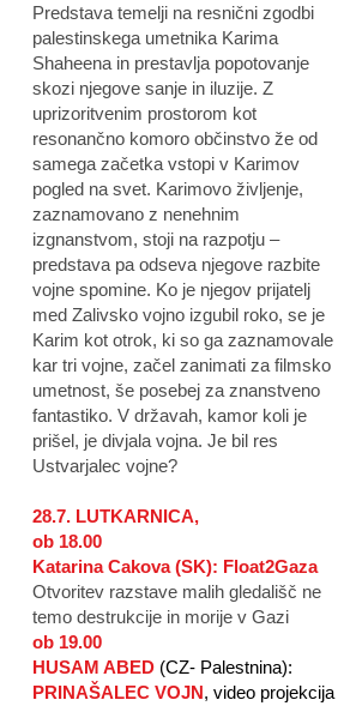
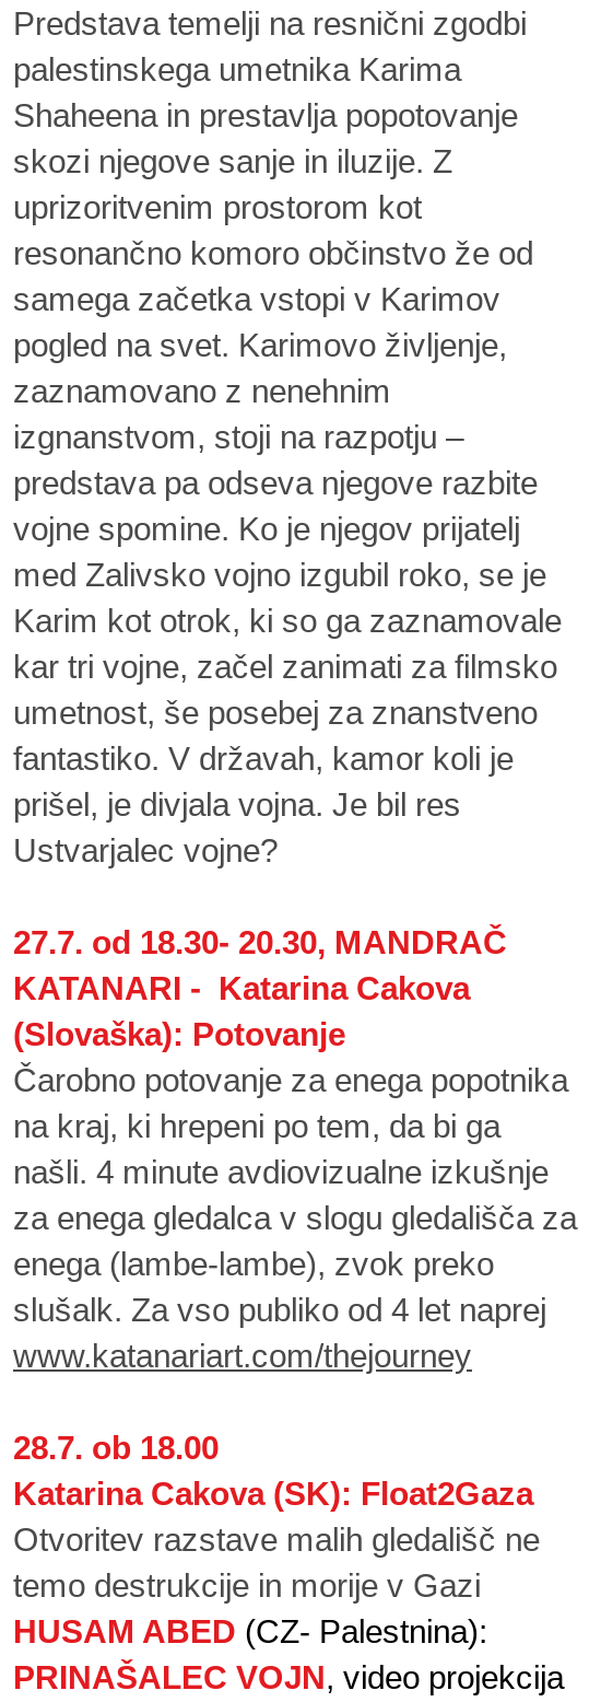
[32,506,199,551] 28.7. LUTKARNICA, | ob 18.00 -> [13,923,577,1466] 27.7. od 18.30- 20.30, MANDRAČ | KATANARI - Katarina Cakova | (Slovaška): Potovanje | Čarobno potovanje za enega popotnika | na kraj, ki hrepeni po tem, da bi ga | našli. 4 minute avdiovizualne izkušnje | za enega gledalca v slogu gledališča za | enega (lambe-lambe), zvok preko | slušalk. Za vso publiko od 4 let naprej | www.katanariart.com/thejourney | 28.7. ob 18.00
moved [32,556,321,627] -> [13,1474,540,1604]: Katarina Cakova (SK): Float2Gaza | Otvoritev razstave malih gledališč ne | temo destrukcije in morije v Gazi
[32,632,102,652] ob 19.00 -> none

